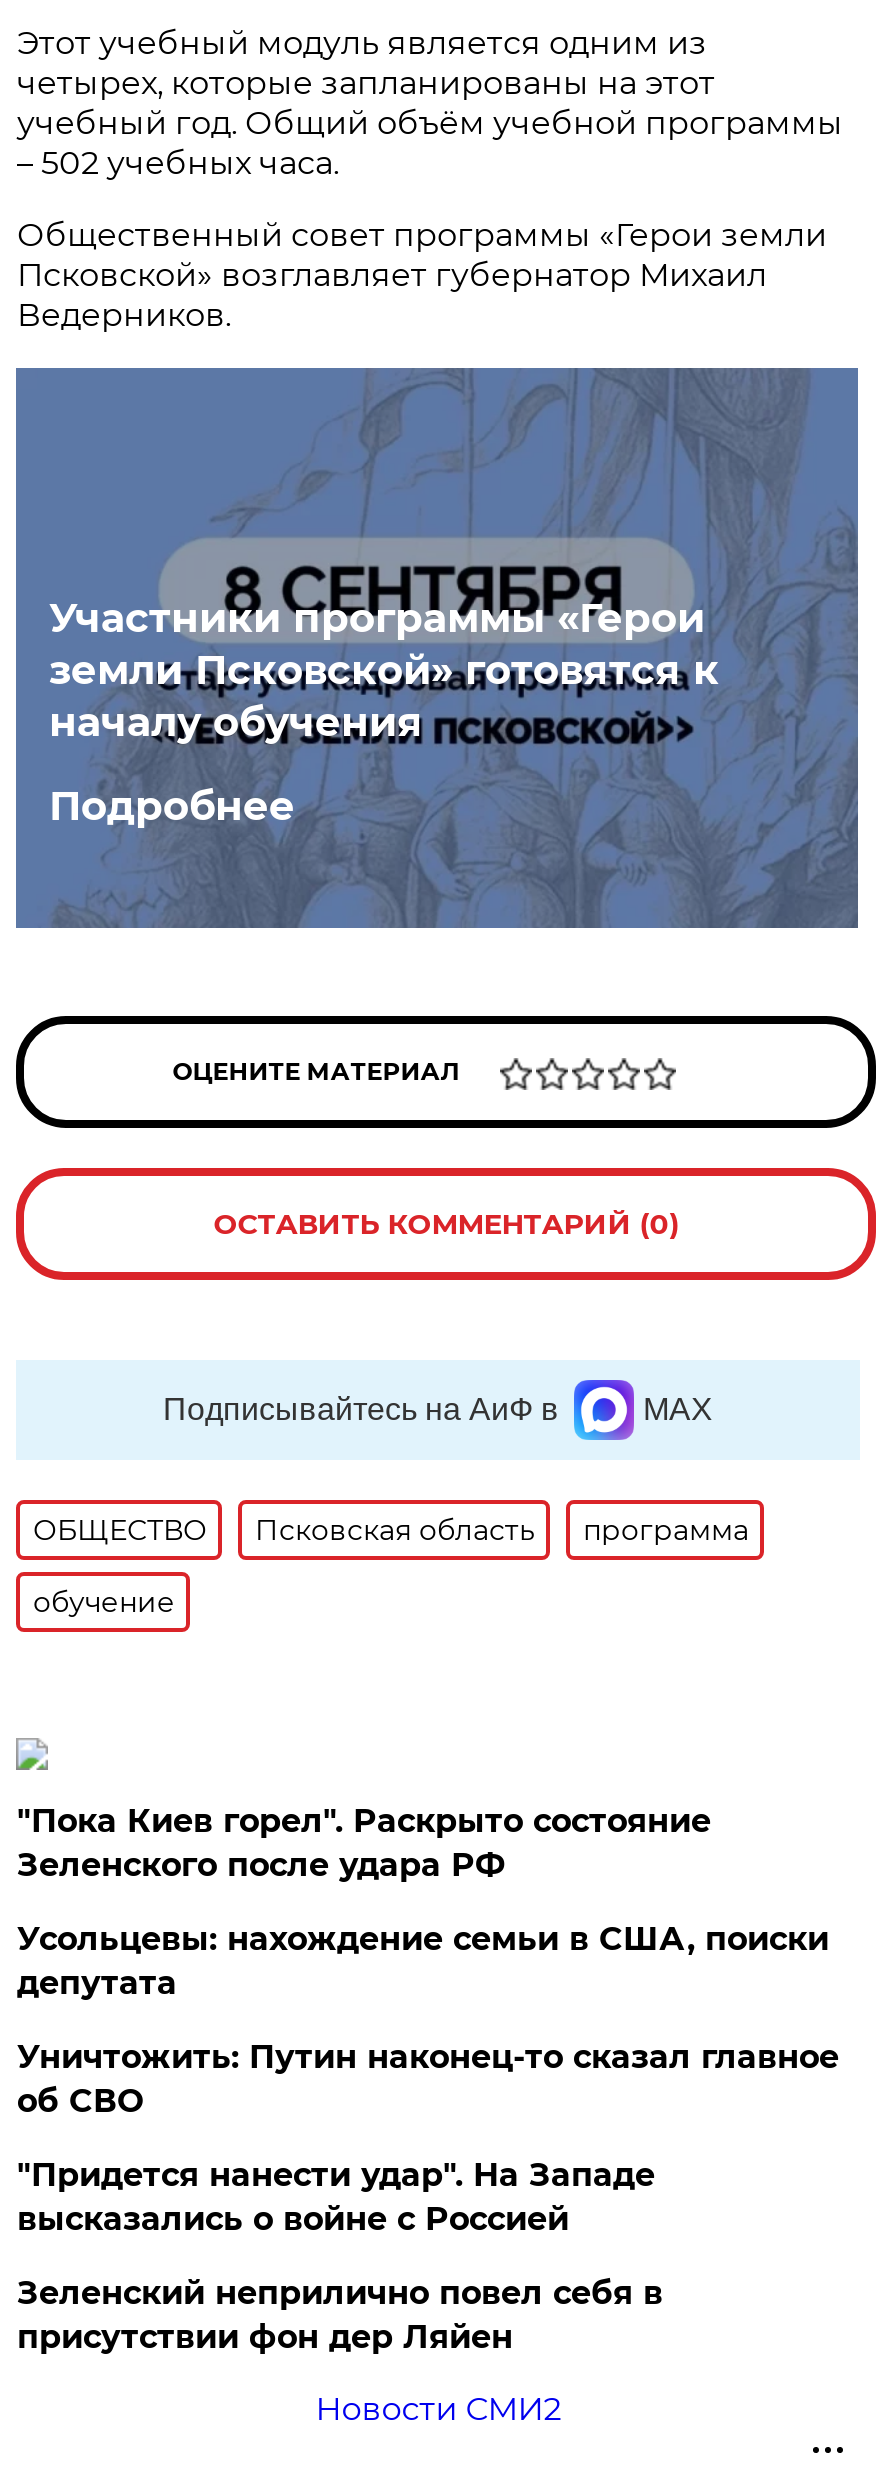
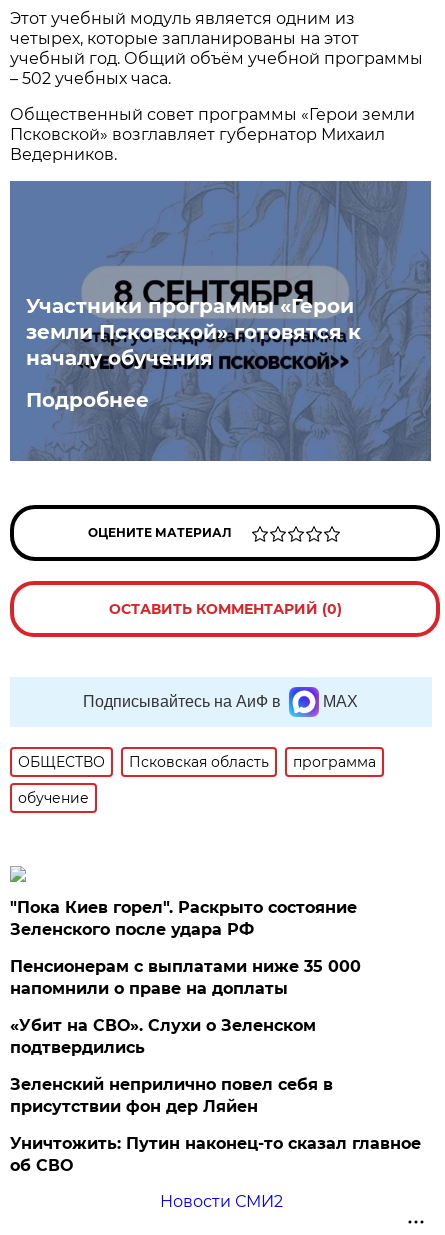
[17,1920,829,2238] Усольцевы: нахождение семьи в США, поиски | депутата | "Придется нанести удар". На Западе | высказались о войне с Россией -> [10,957,361,1057] Пенсионерам с выплатами ниже 35 000 | напомнили о праве на доплаты | «Убит на СВО». Слухи о Зеленском | подтвердились
moved [17,2038,839,2120] -> [10,1134,421,1175]: Уничтожить: Путин наконец-то сказал главное | об СВО
moved [17,2274,663,2356] -> [10,1075,333,1116]: Зеленский неприлично повел cебя в | присутствии фон дер Ляйен

